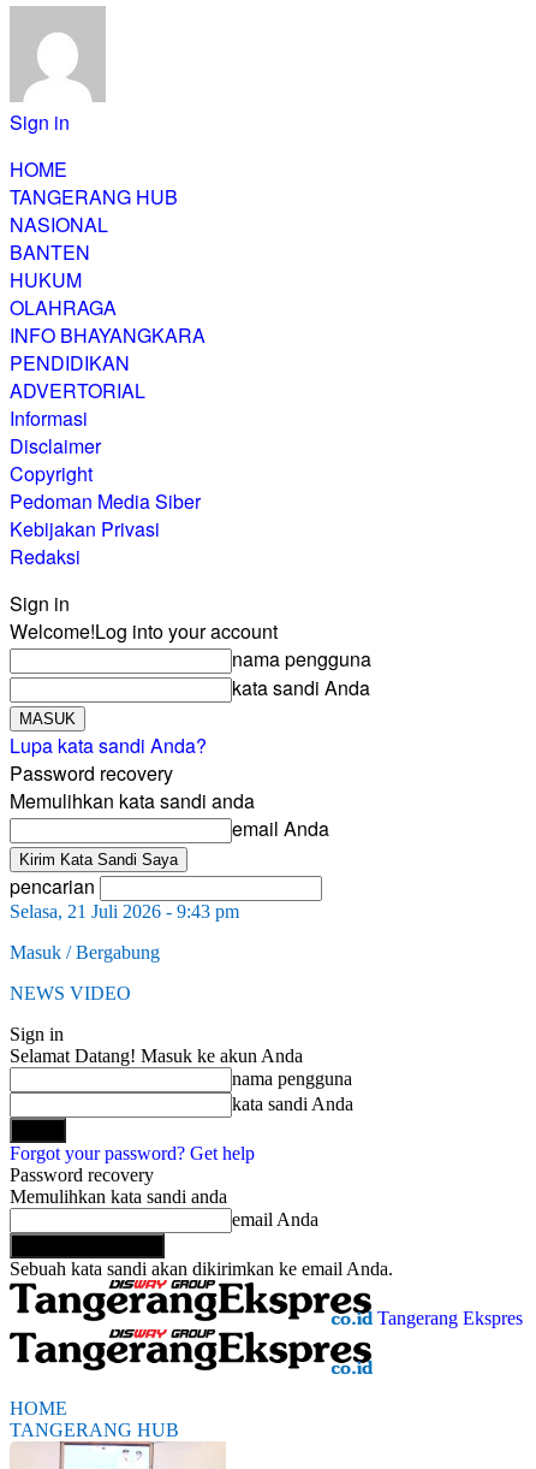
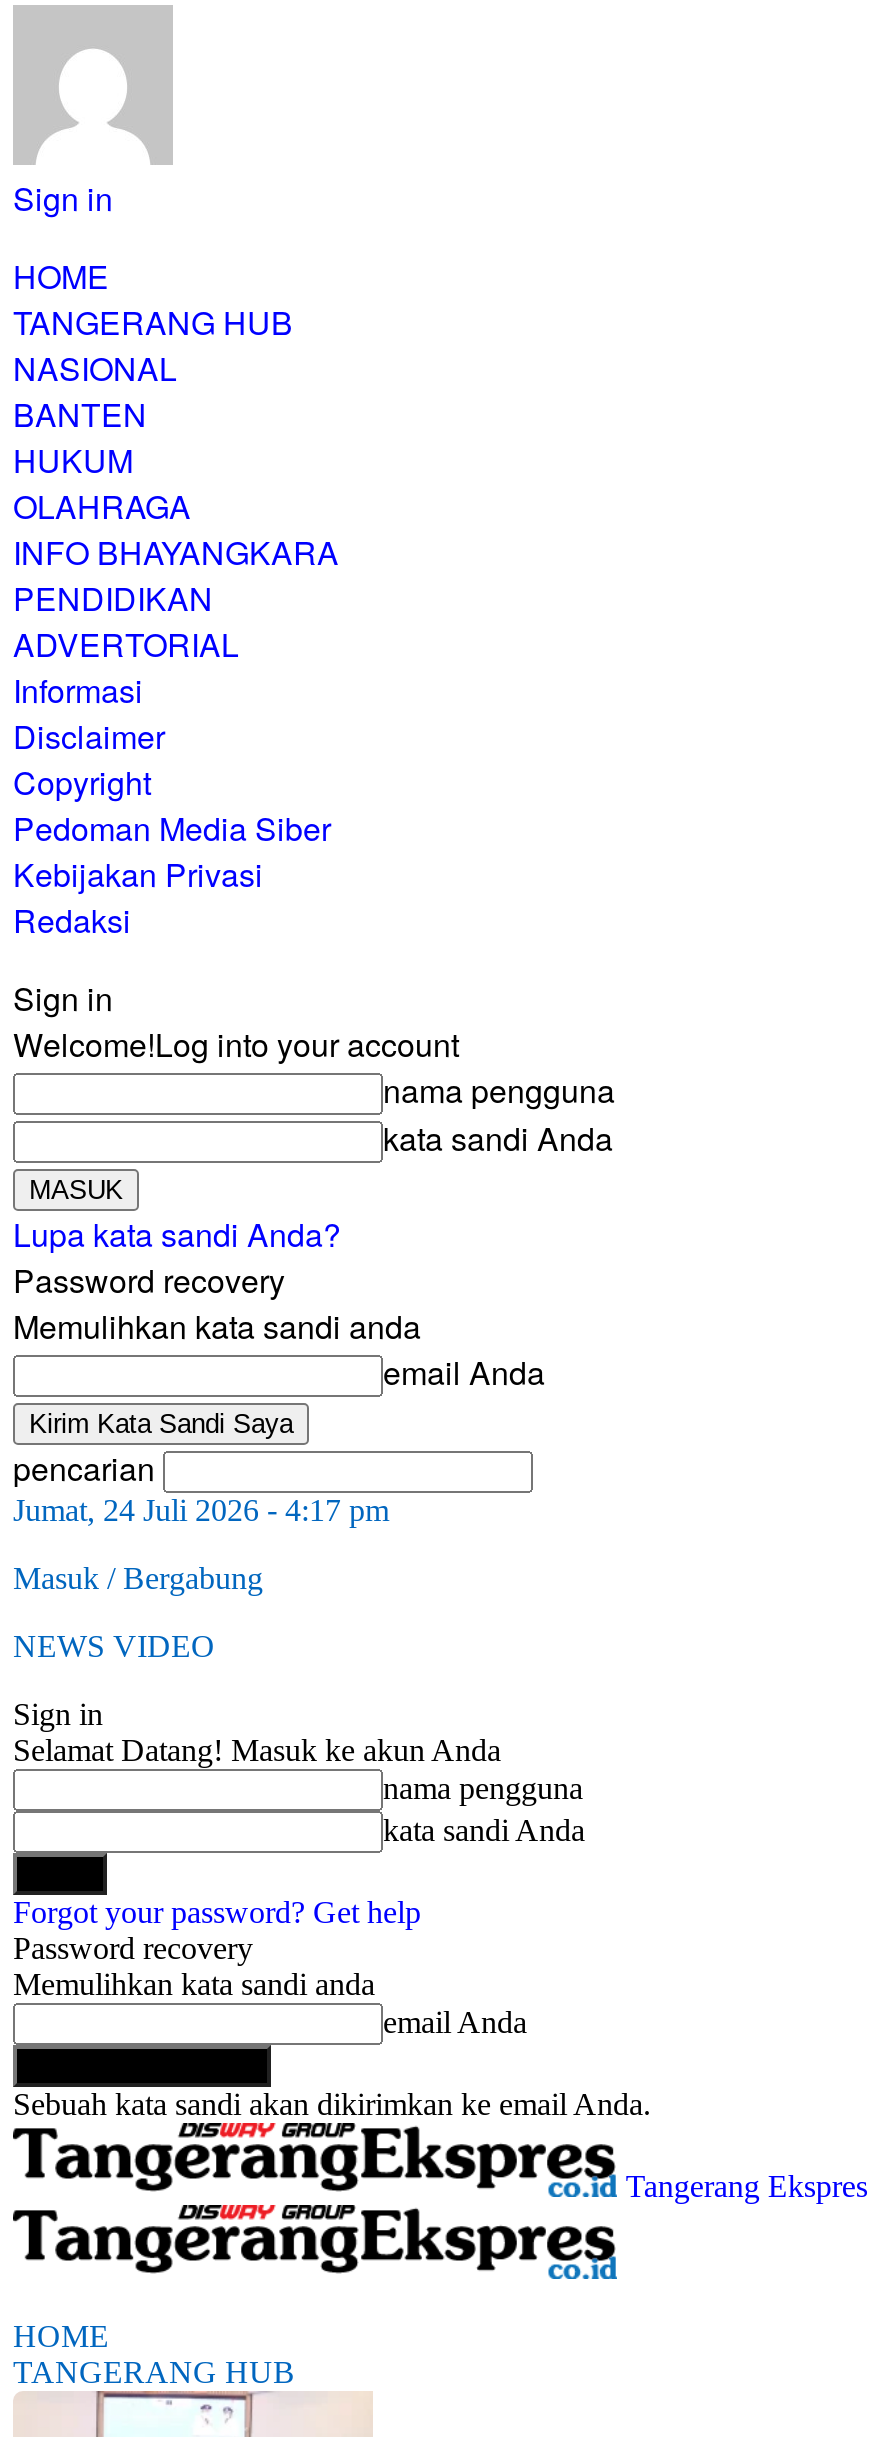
[10,901,239,922] Selasa, 21 Juli 2026 - 9:43 pm -> [13,1493,389,1527] Jumat, 24 Juli 2026 - 4:17 pm

